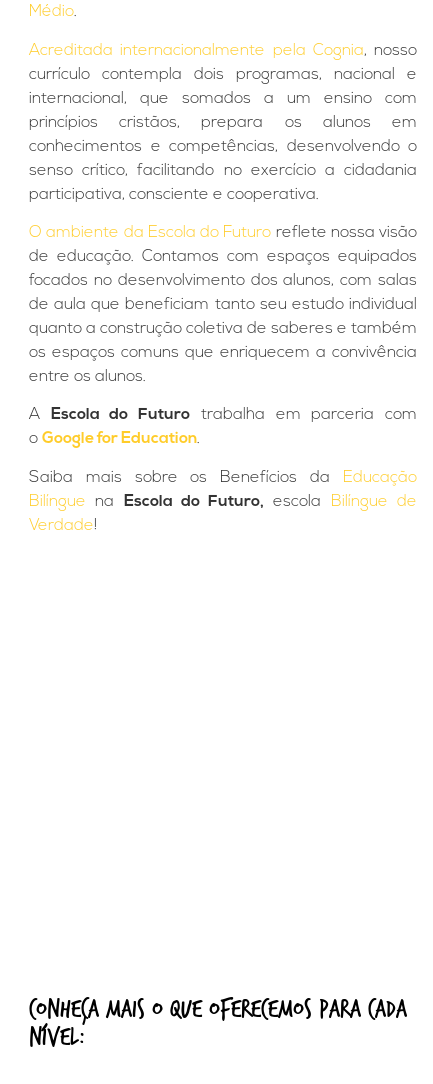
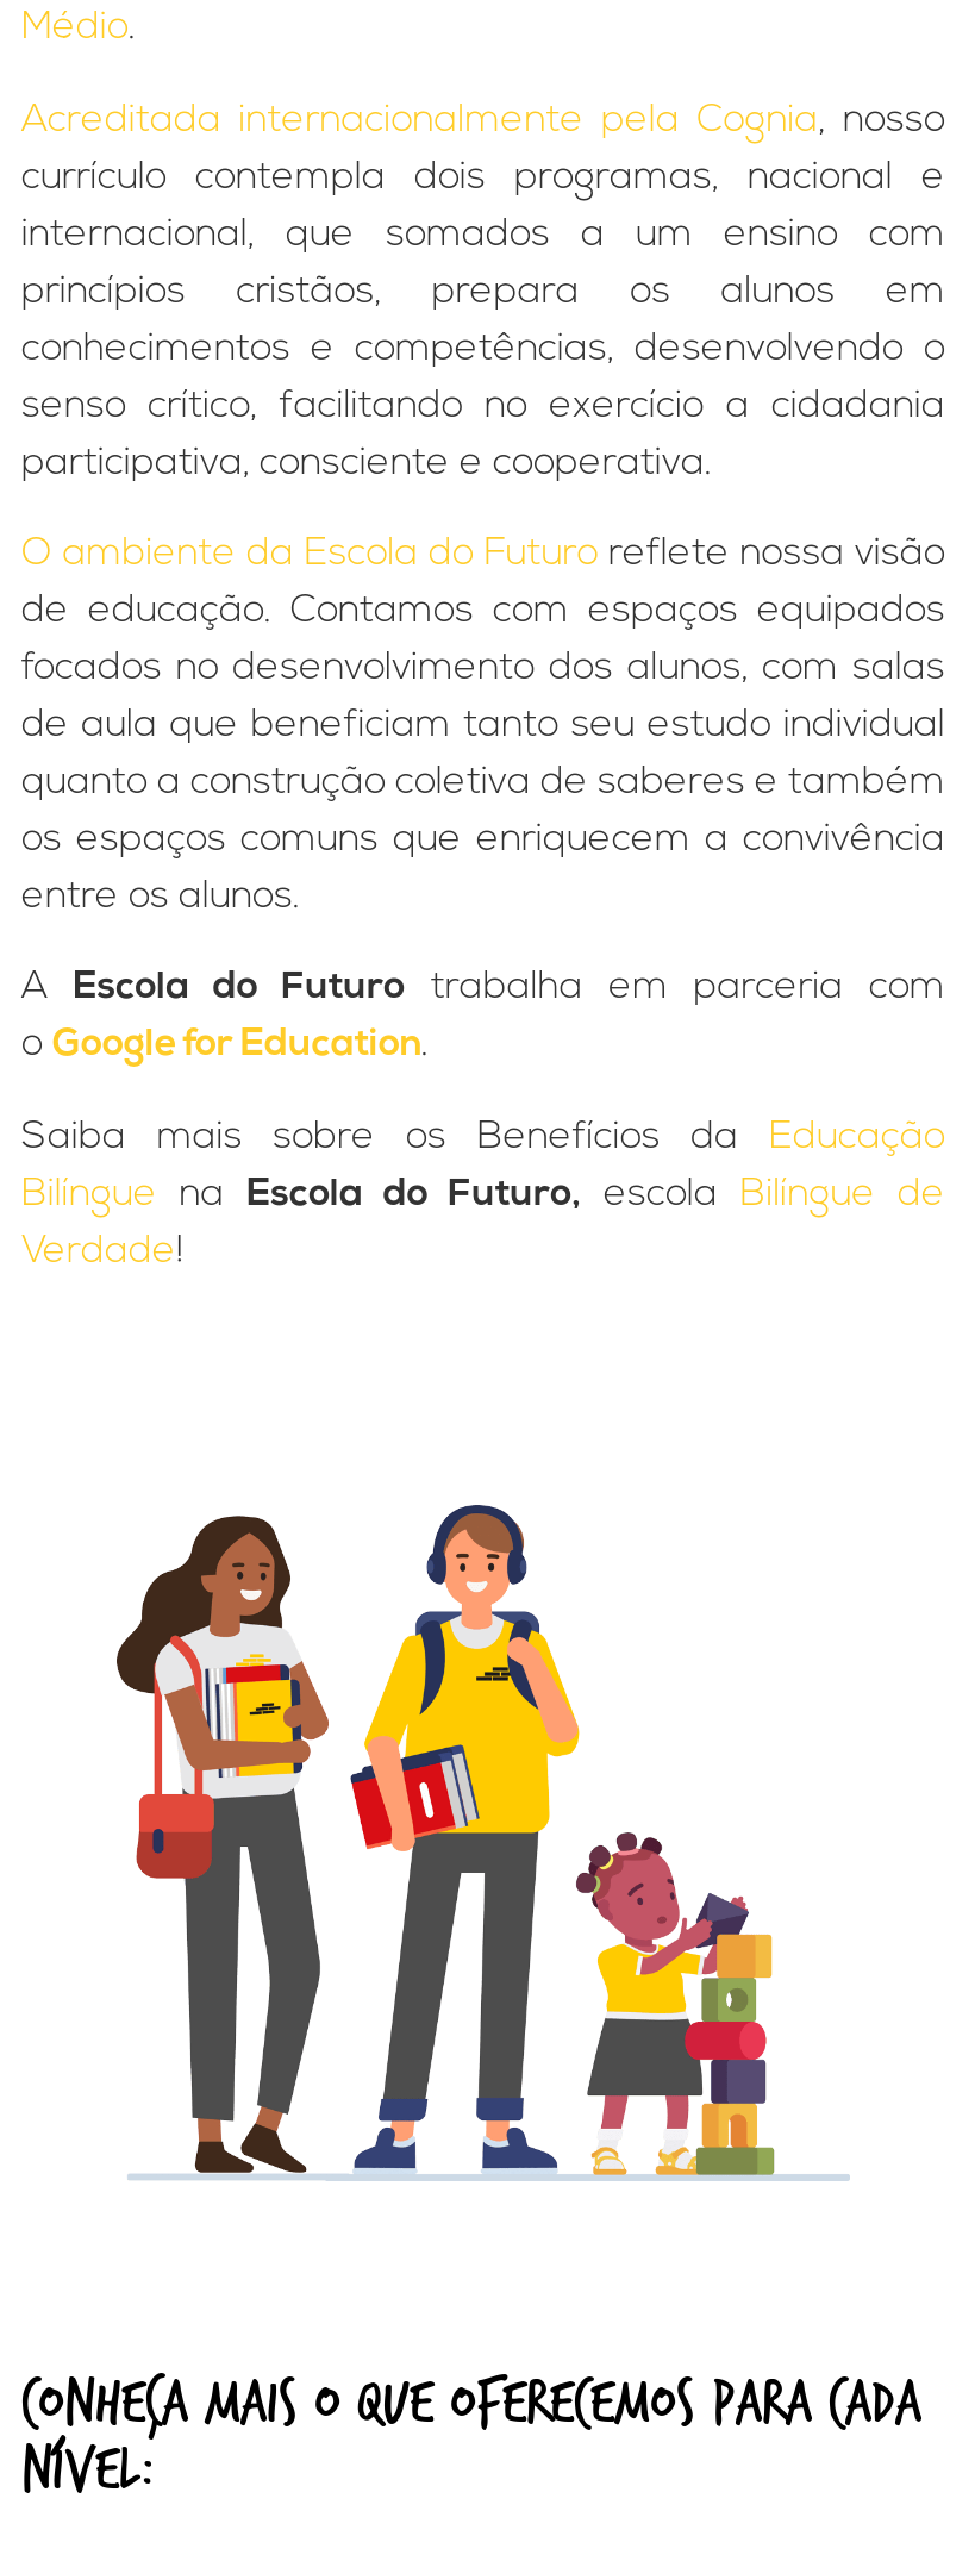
none -> [114,1503,850,2181] [image]

